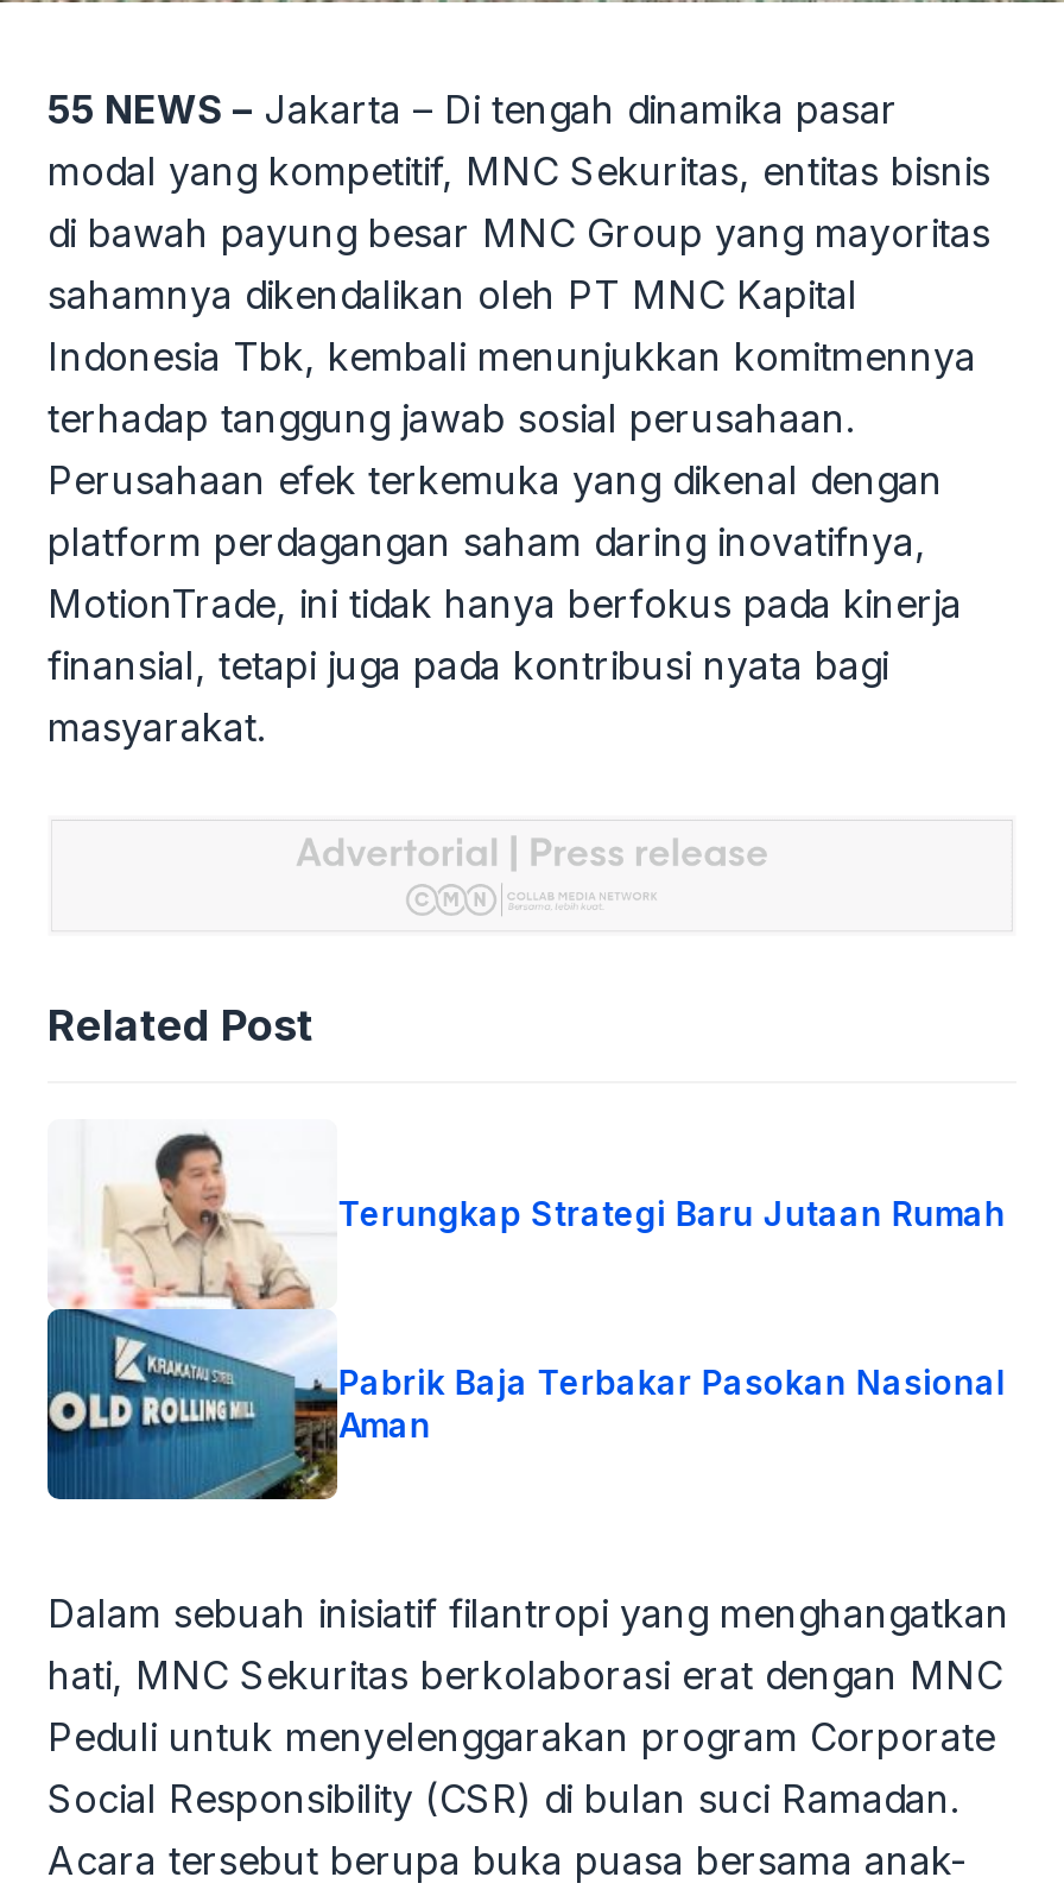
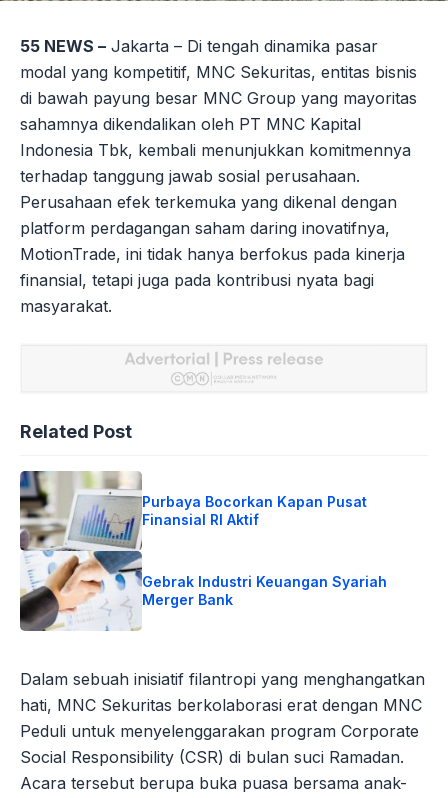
[45,1119,1006,1502] [image] | Terungkap Strategi Baru Jutaan Rumah -> [19,470,367,632] [image] | Purbaya Bocorkan Kapan Pusat | Finansial RI Aktif
[338,1362,1006,1446] Pabrik Baja Terbakar Pasokan Nasional | Aman -> [142,573,387,608] Gebrak Industri Keuangan Syariah | Merger Bank

